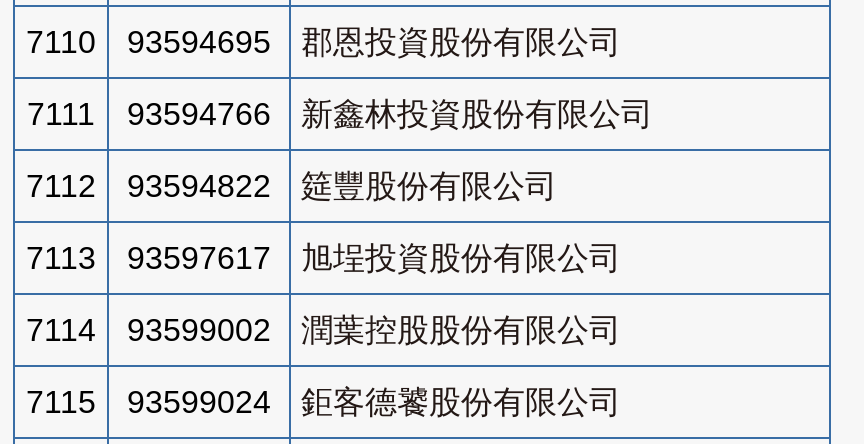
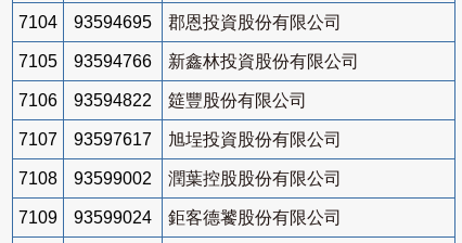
[26,25,621,59] 7110 93594695 郡恩投資股份有限公司 -> [18,13,342,31] 7104 93594695 郡恩投資股份有限公司
[27,97,653,131] 7111 93594766 新鑫林投資股份有限公司 -> [18,52,359,70] 7105 93594766 新鑫林投資股份有限公司
[26,169,557,203] 7112 93594822 筵豐股份有限公司 -> [18,91,307,109] 7106 93594822 筵豐股份有限公司
[26,241,621,275] 7113 93597617 旭埕投資股份有限公司 -> [18,130,342,149] 7107 93597617 旭埕投資股份有限公司
[26,313,621,347] 7114 93599002 潤葉控股股份有限公司 -> [18,169,342,188] 7108 93599002 潤葉控股股份有限公司
[26,385,621,419] 7115 93599024 鉅客德饕股份有限公司 -> [18,208,342,227] 7109 93599024 鉅客德饕股份有限公司

